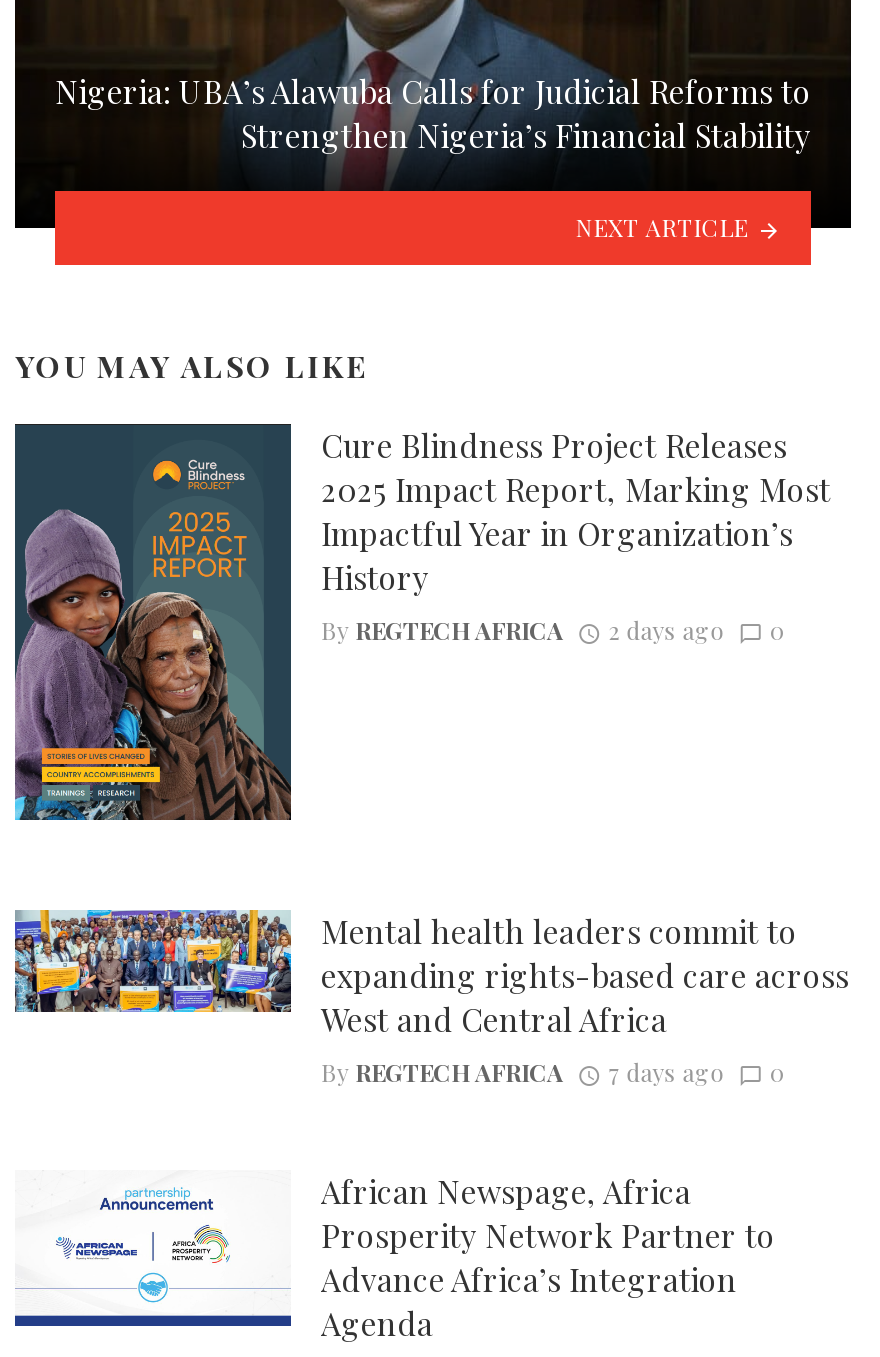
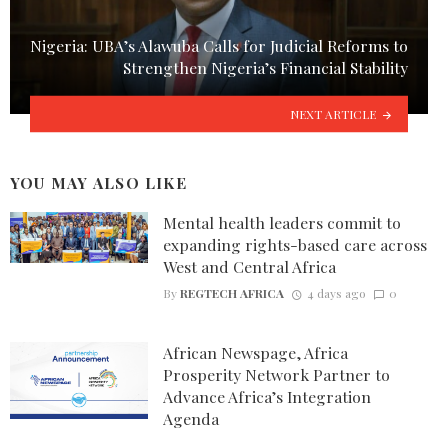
[13,422,831,822] [image] | Cure Blindness Project Releases | 2025 Impact Report, Marking Most | Impactful Year in Organization’s | History | By REGTECH AFRICA | 2 days ago | 0 -> none
[608,1056,724,1088] 7 days ago -> [307,285,366,301] 4 days ago

